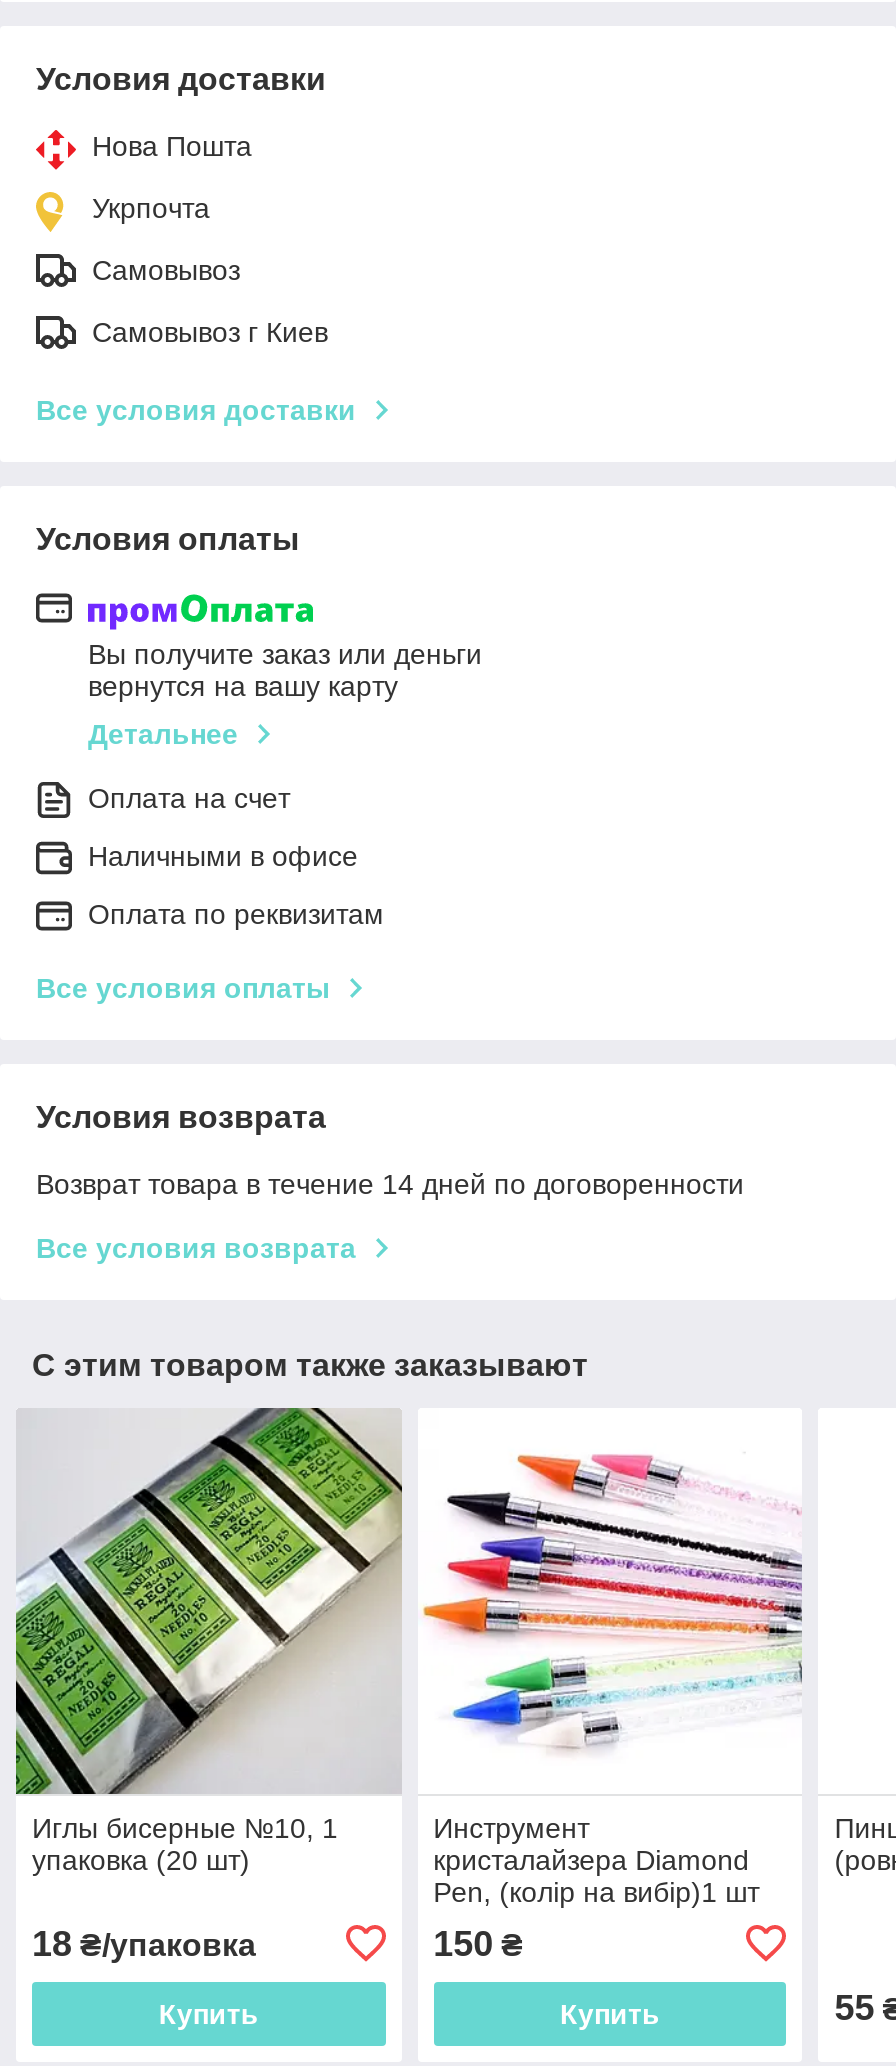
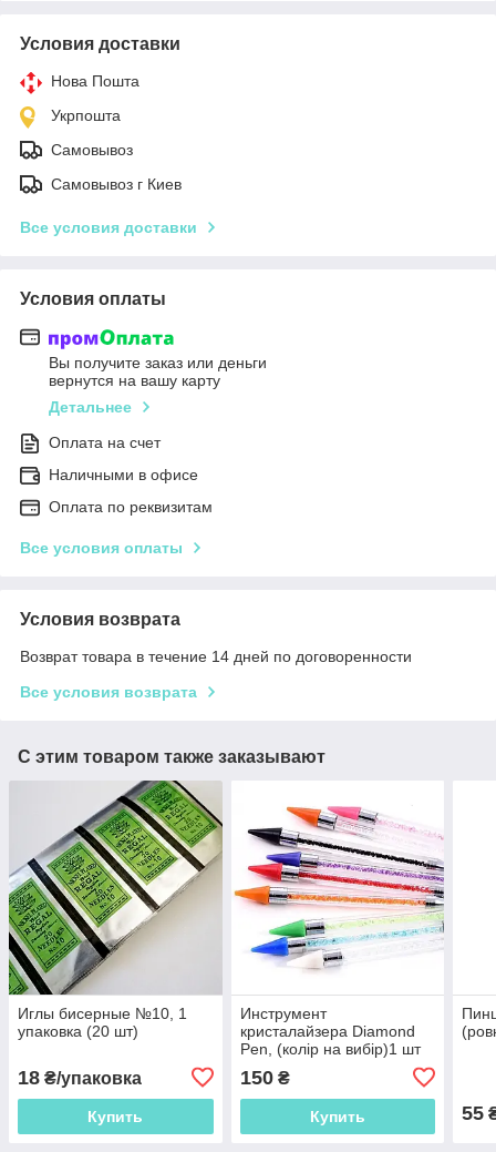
[92,192,210,224] Укрпочта -> [51,106,121,124] Укрпошта

